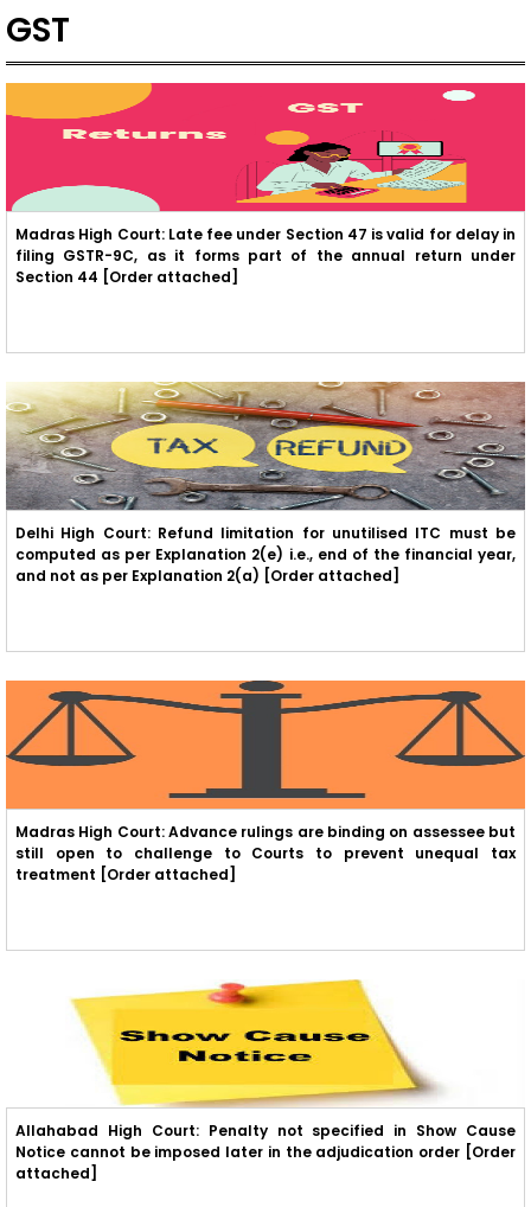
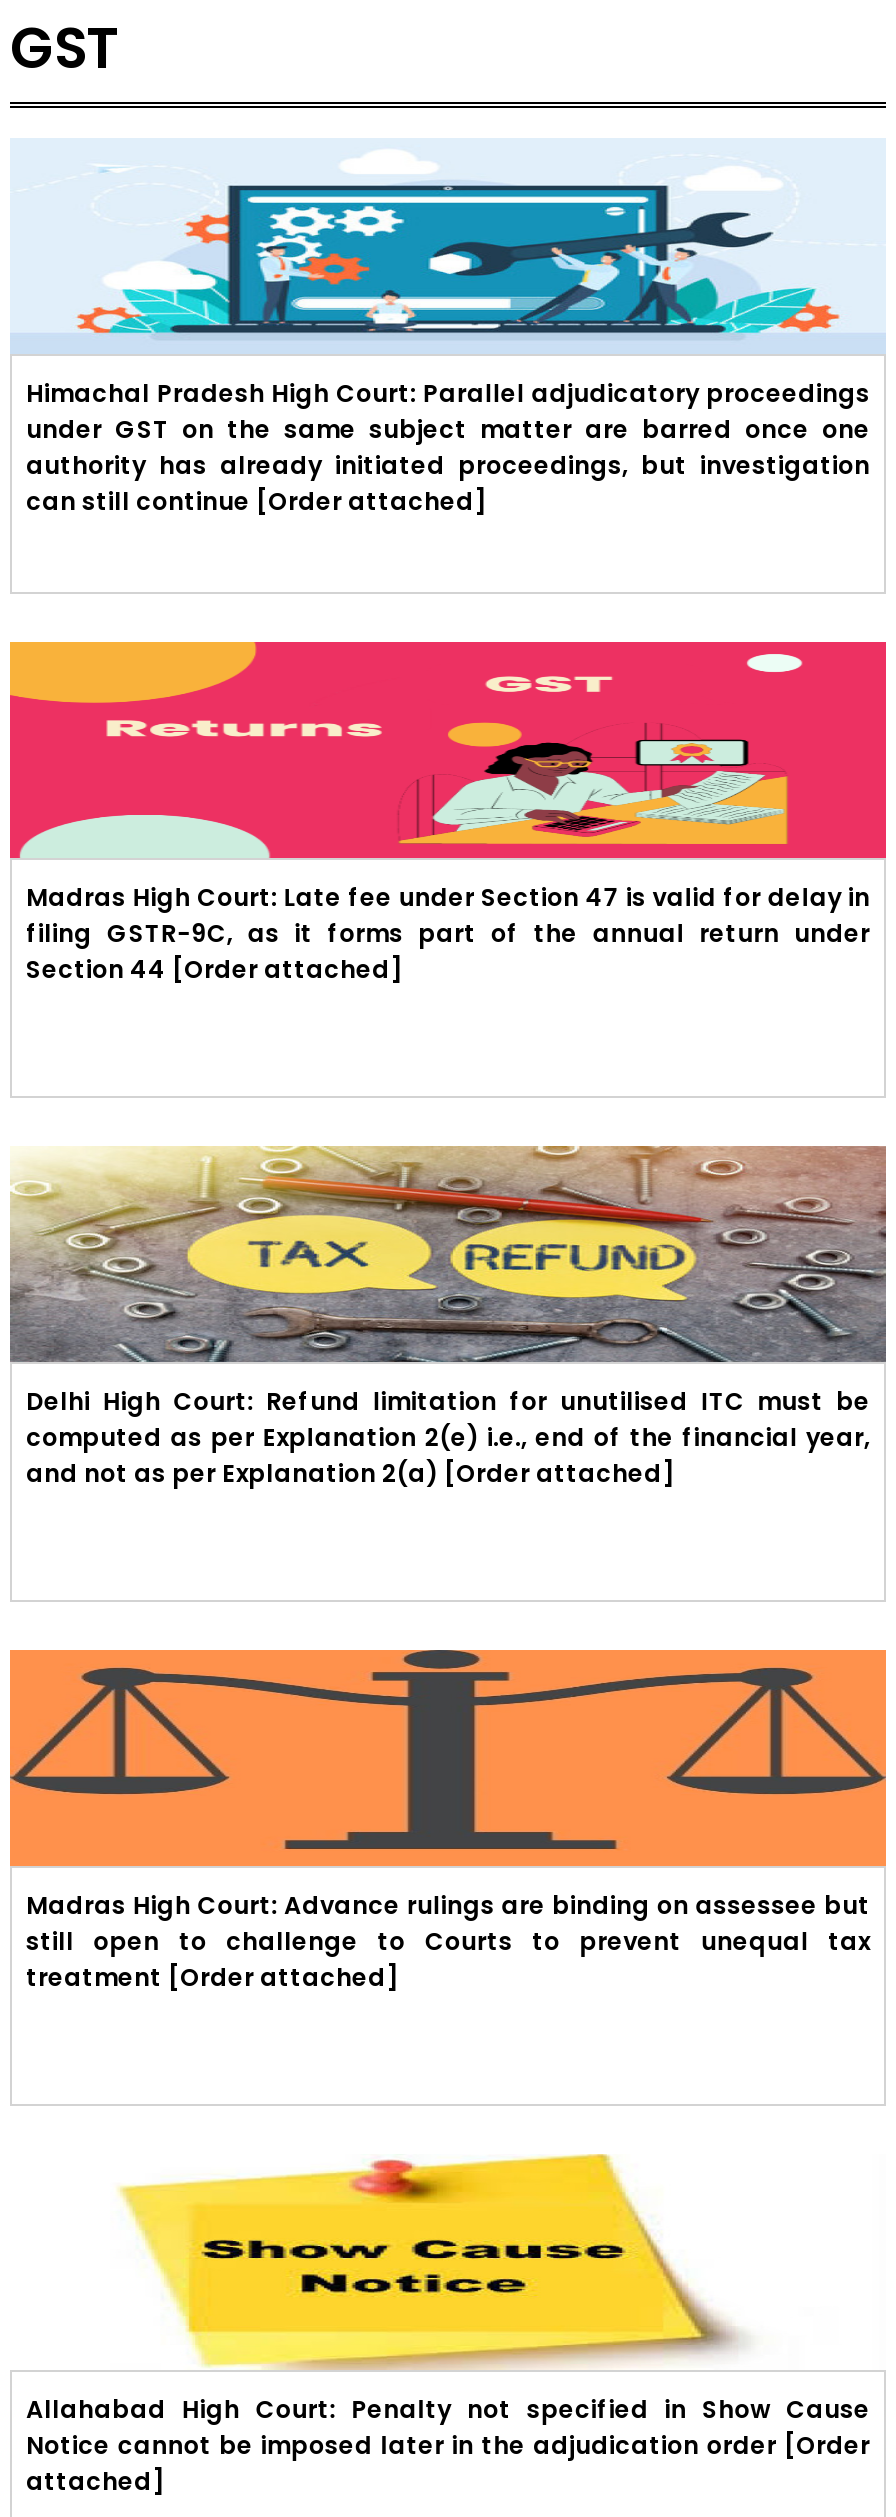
none -> [10,140,886,517] [image] | Himachal Pradesh High Court: Parallel adjudicatory proceedings | under GST on the same subject matter are barred once one | authority has already initiated proceedings, but investigation | can still continue [Order attached]

